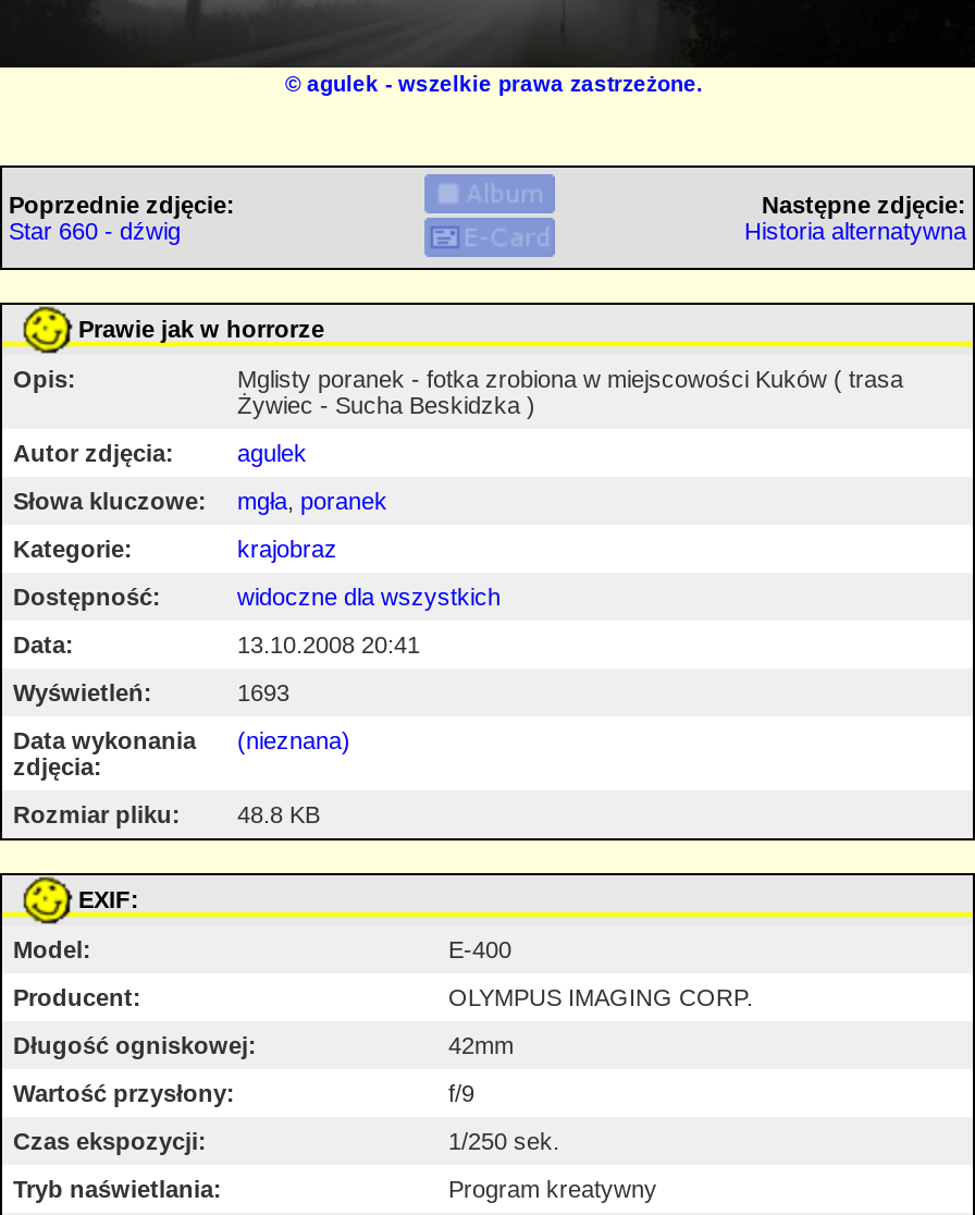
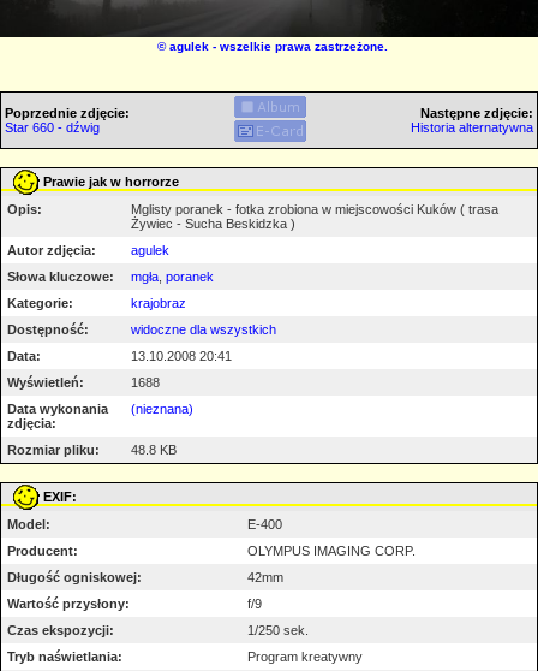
[237,679,289,705] 1693 -> [131,375,160,389] 1688

